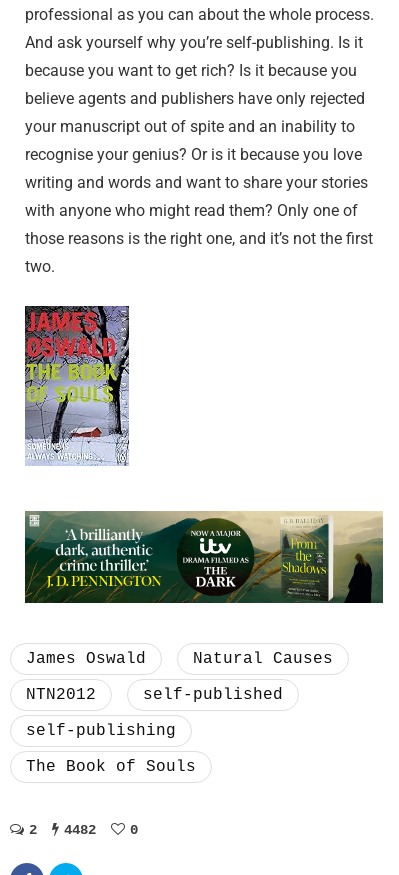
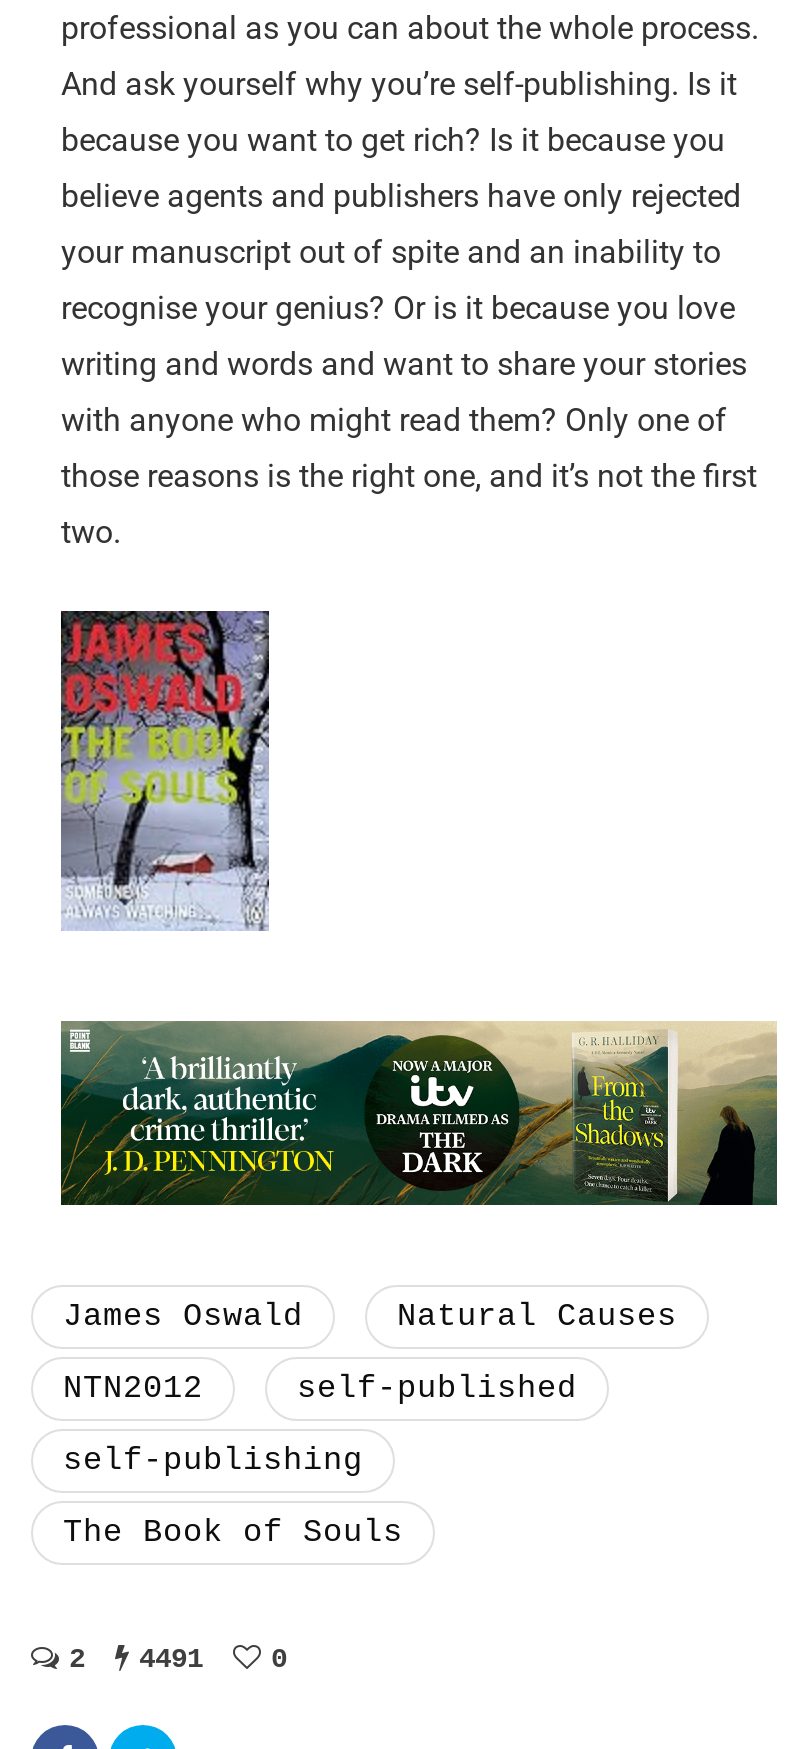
[29,822,96,838] 2 4482 -> [69,1643,203,1675] 2 4491

